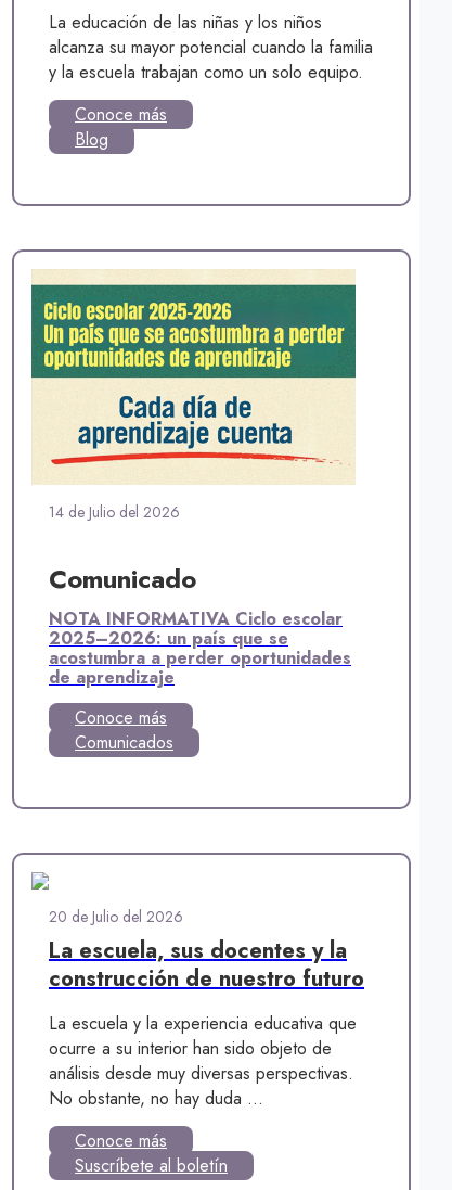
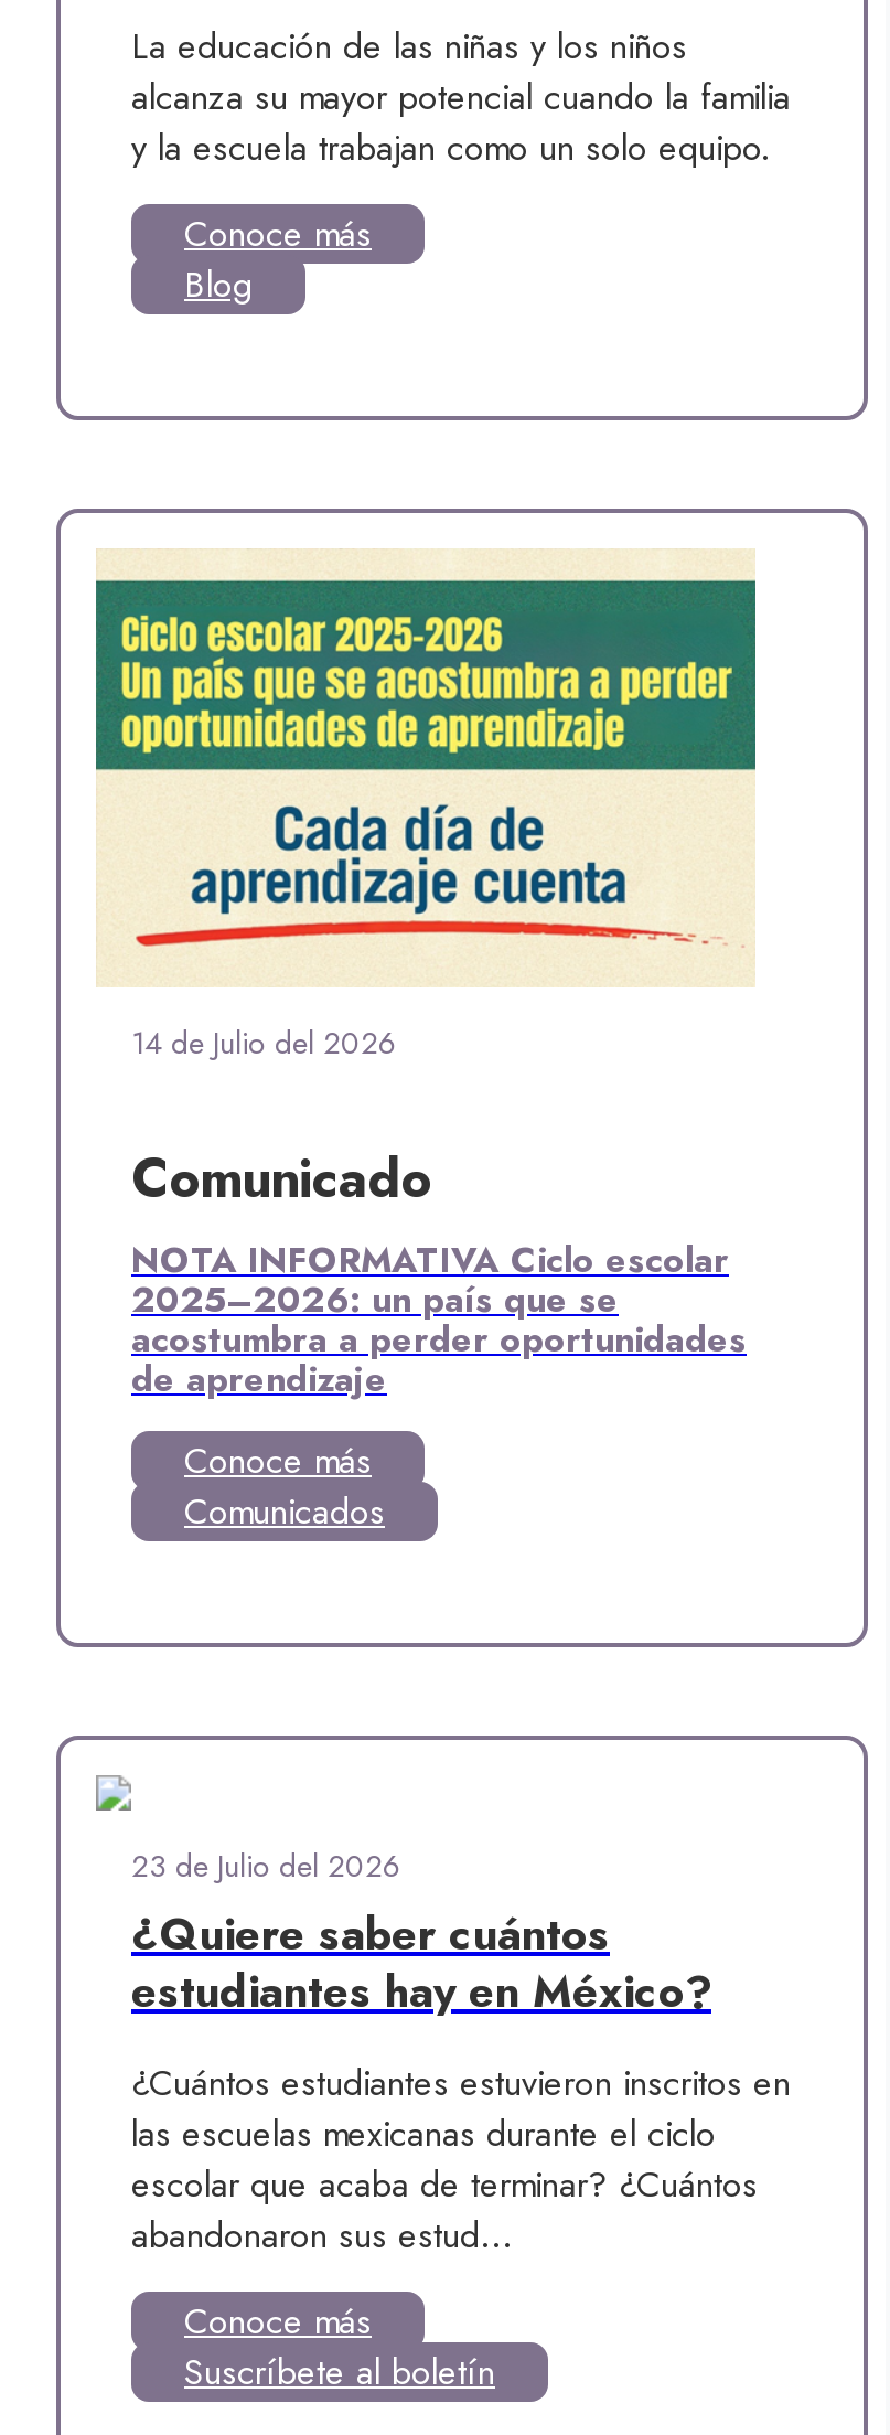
[49,906,364,995] 20 de Julio del 2026 | La escuela, sus docentes y la | construcción de nuestro futuro -> [131,1844,711,2025] 23 de Julio del 2026 | ¿Quiere saber cuántos | estudiantes hay en México?
[49,1011,357,1111] La escuela y la experiencia educativa que | ocurre a su interior han sido objeto de | análisis desde muy diversas perspectivas. | No obstante, no hay duda ... -> [131,2058,791,2261] ¿Cuántos estudiantes estuvieron inscritos en | las escuelas mexicanas durante el ciclo | escolar que acaba de terminar? ¿Cuántos | abandonaron sus estud...

